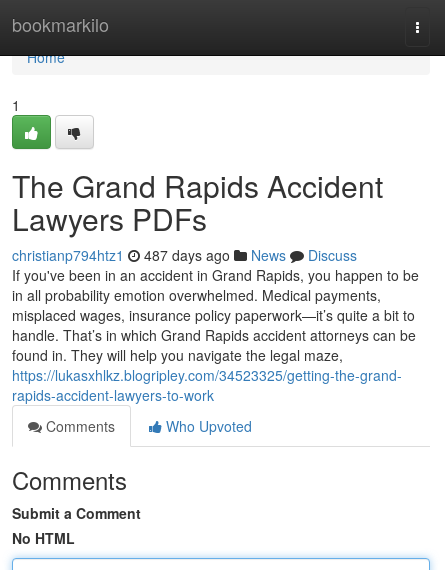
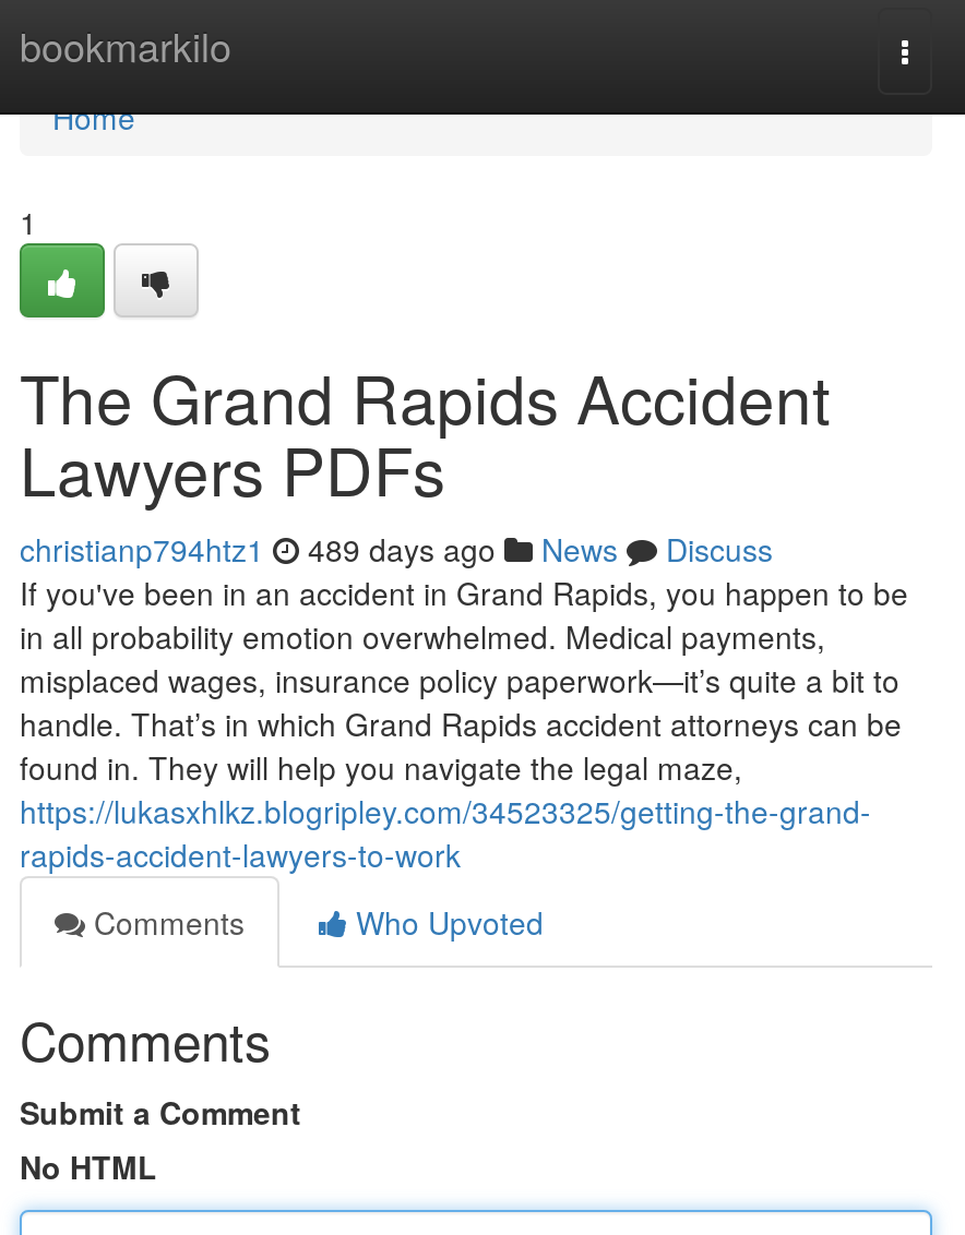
[12,245,357,265] christianp794htz1 487 days ago News Discuss -> [20,527,773,571] christianp794htz1 489 days ago News Discuss

